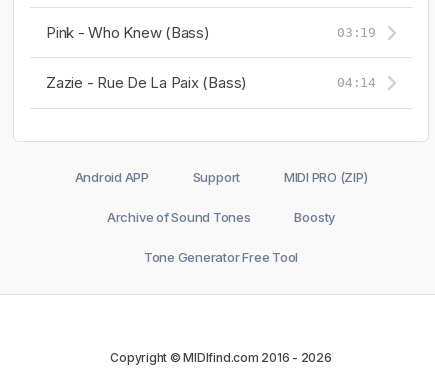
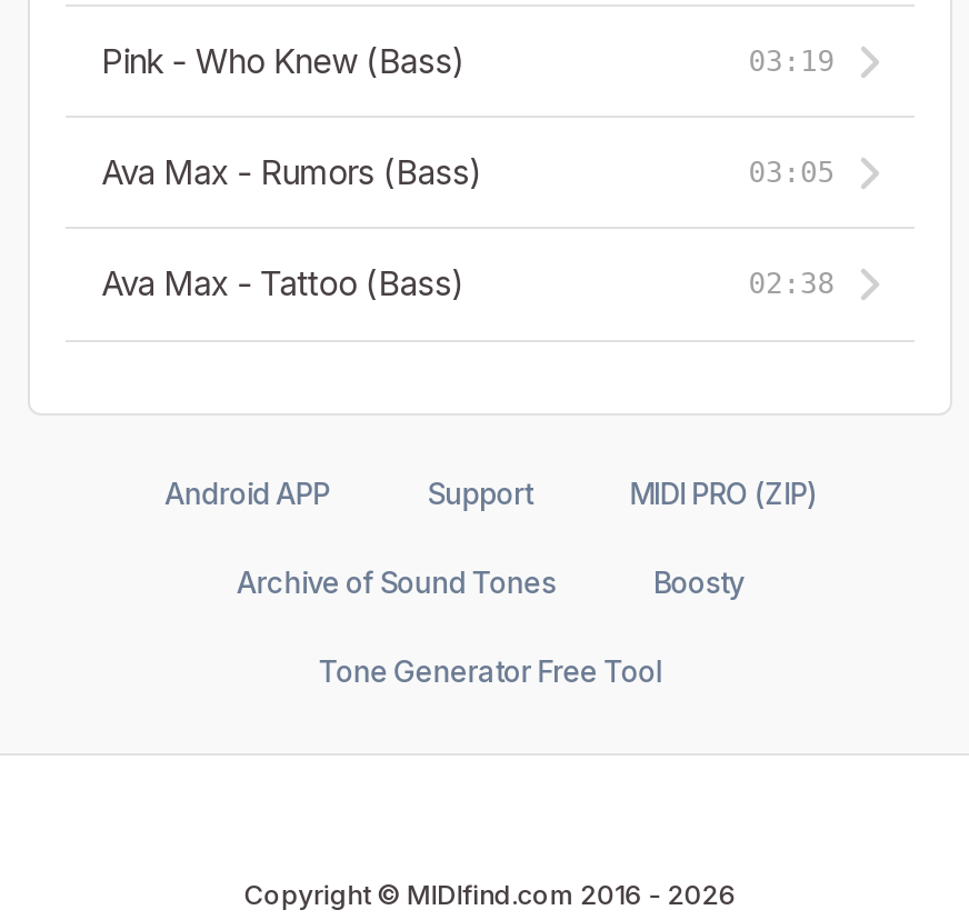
[46,73,376,92] Zazie - Rue De La Paix (Bass) | 04:14 -> [101,152,835,305] Ava Max - Rumors (Bass) | 03:05 | Ava Max - Tattoo (Bass) | 02:38

